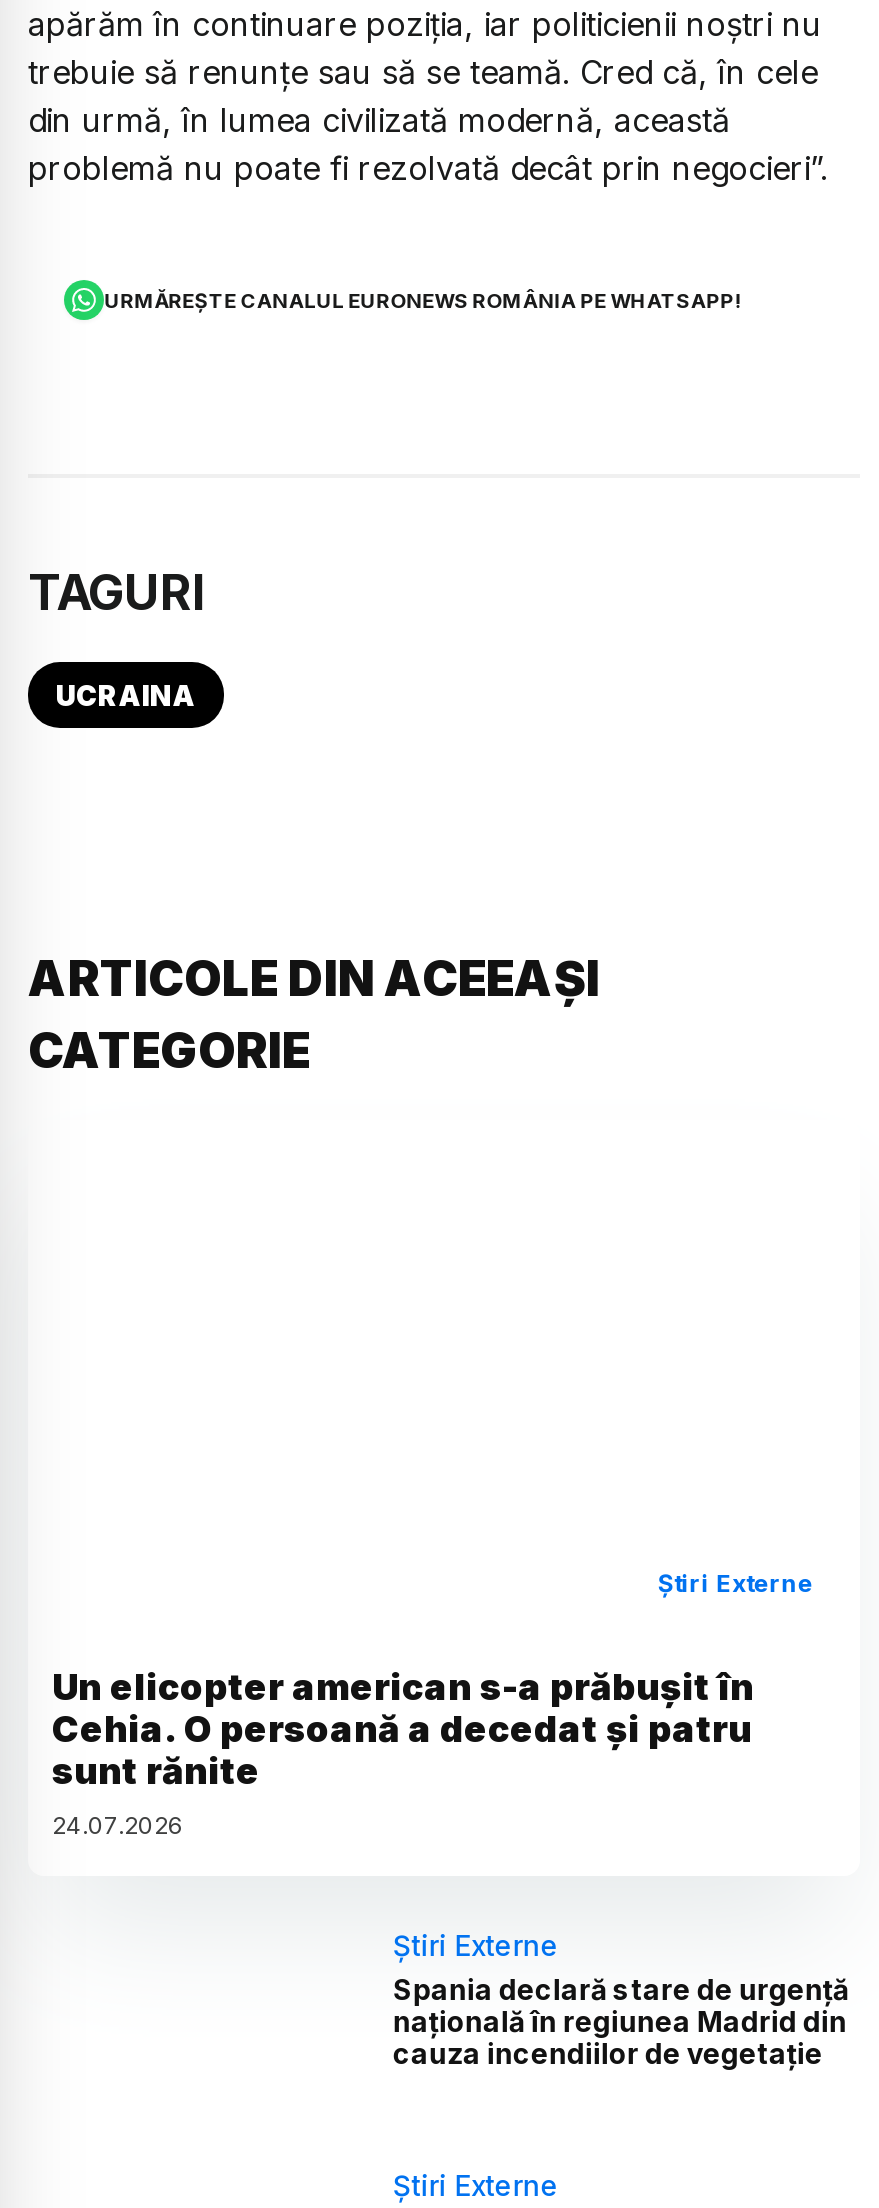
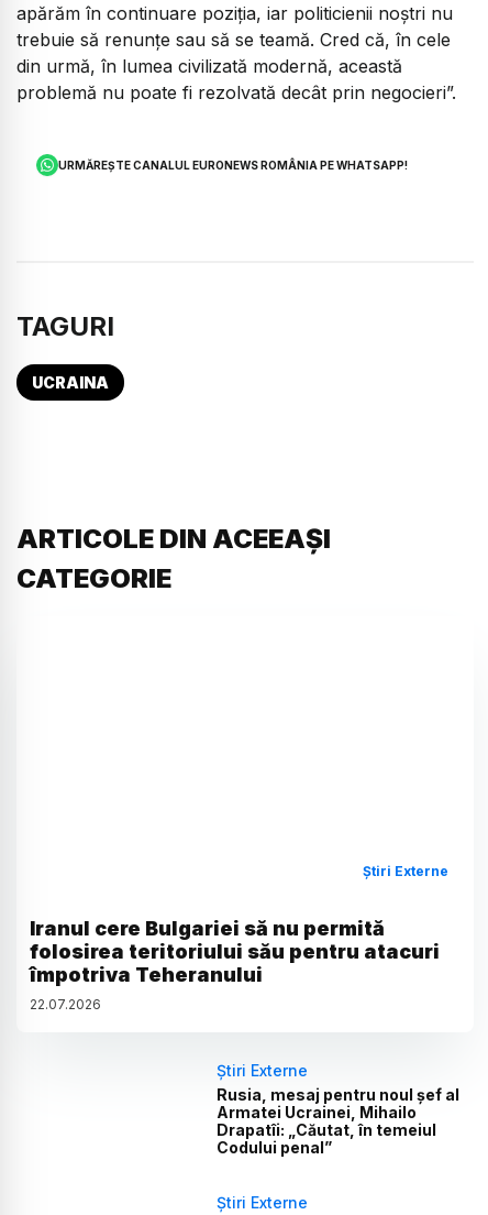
[52,1665,754,1839] Un elicopter american s-a prăbușit în | Cehia. O persoană a decedat și patru | sunt rănite | 24.07.2026 -> [30,916,440,1012] Iranul cere Bulgariei să nu permită | folosirea teritoriului său pentru atacuri | împotriva Teheranului | 22.07.2026
[393,1971,849,2069] Spania declară stare de urgență | națională în regiunea Madrid din | cauza incendiilor de vegetație -> [217,1085,460,1156] Rusia, mesaj pentru noul șef al | Armatei Ucrainei, Mihailo | Drapatîi: „Căutat, în temeiul | Codului penal”

